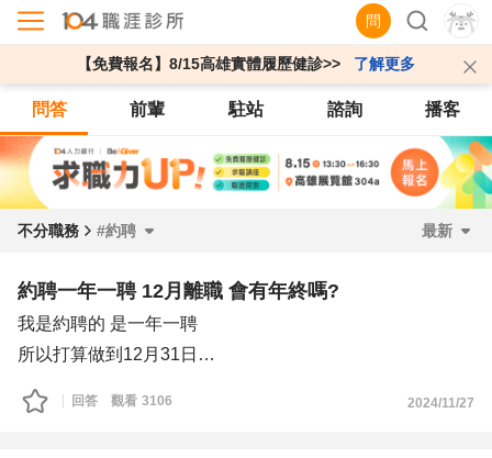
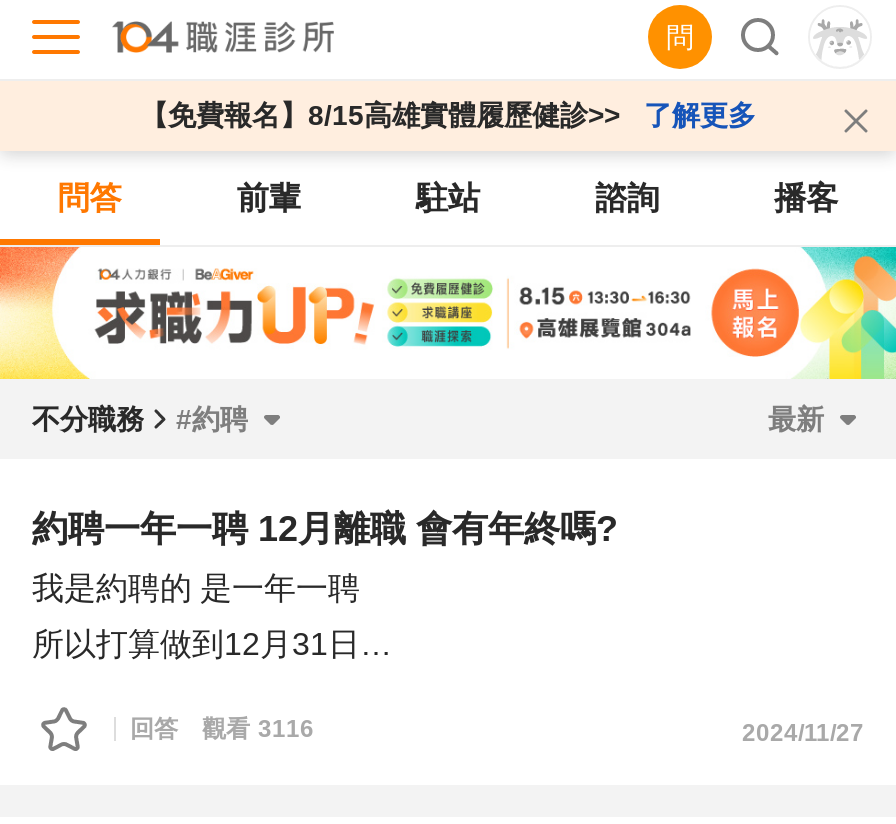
[71,393,172,408] 回答 觀看 3106 -> [130,715,314,743] 回答 觀看 3116

